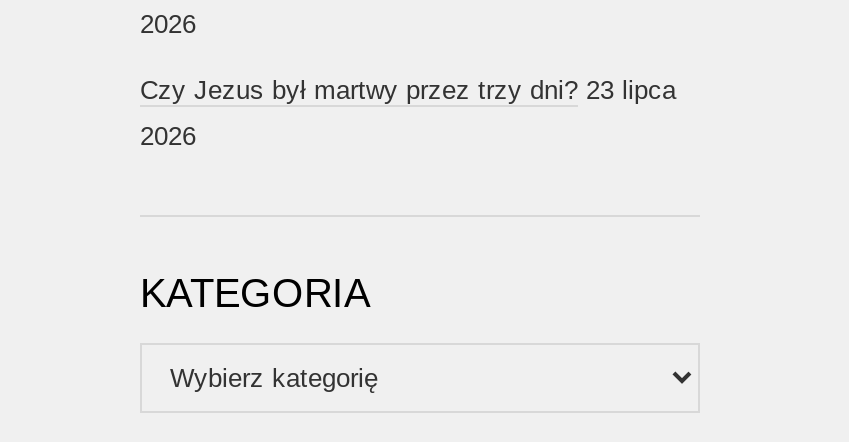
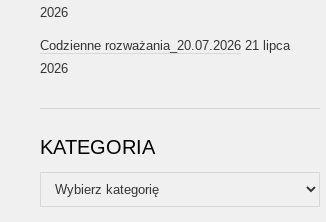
[140,75,676,105] Czy Jezus był martwy przez trzy dni? 23 lipca -> [40,38,290,53] Codzienne rozważania_20.07.2026 21 lipca

